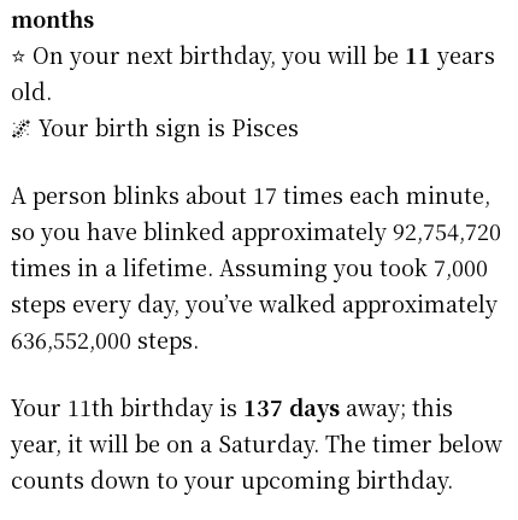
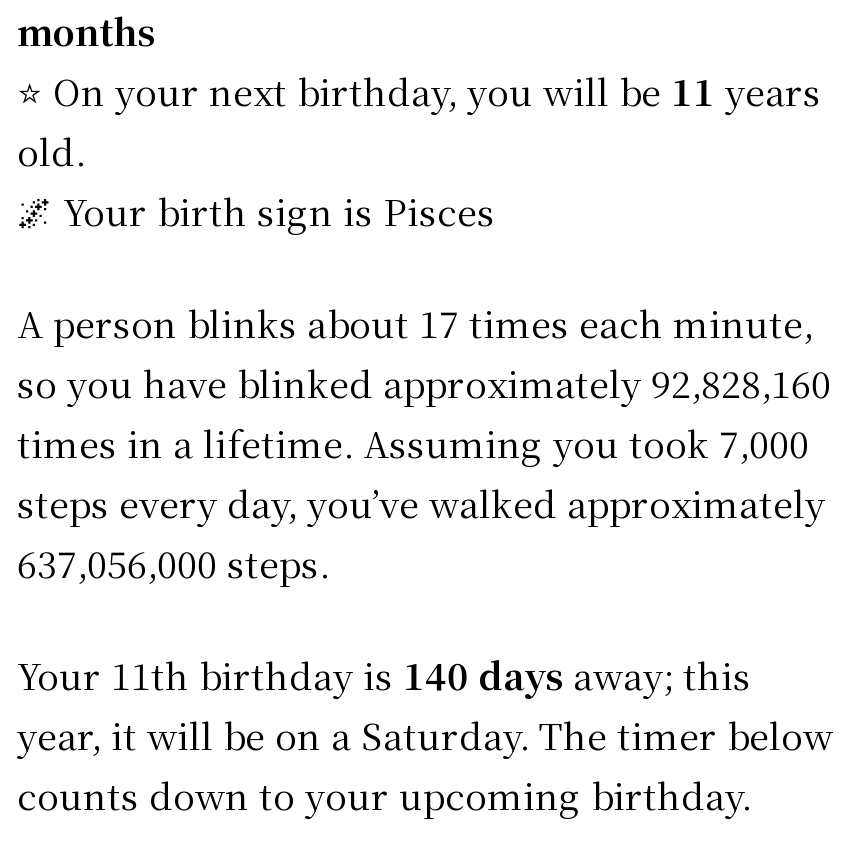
[11,215,501,246] so you have blinked approximately 92,754,720 -> [17,357,831,409] so you have blinked approximately 92,828,160
[11,324,199,355] 636,552,000 steps. -> [17,537,329,589] 637,056,000 steps.
[11,391,453,423] Your 11th birthday is 137 days away; this -> [17,649,751,701] Your 11th birthday is 140 days away; this

